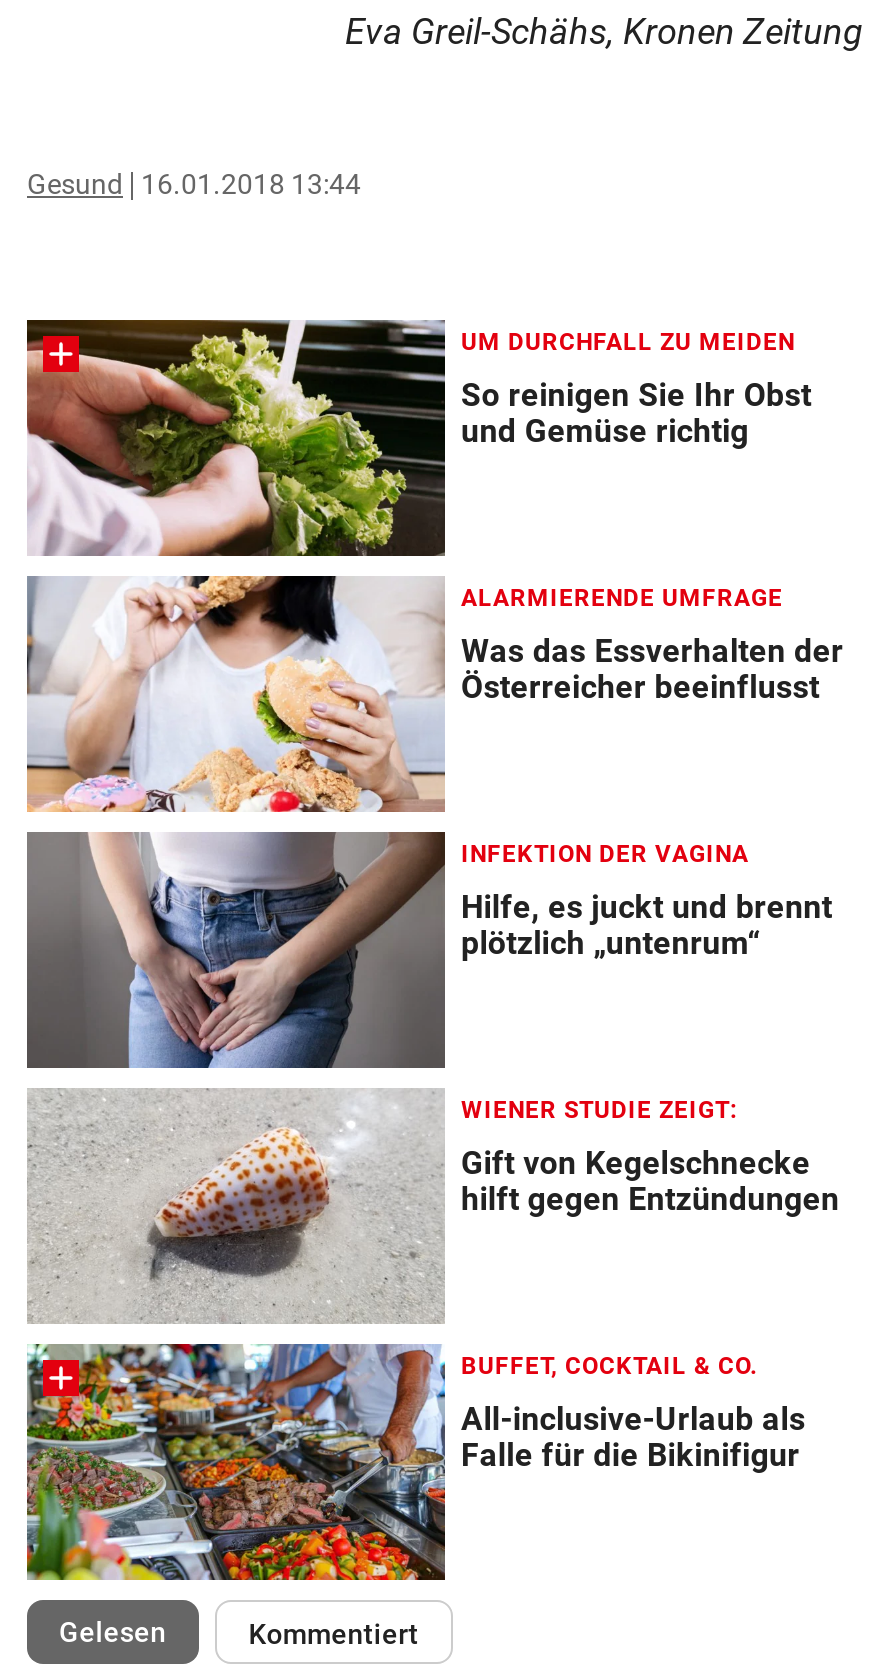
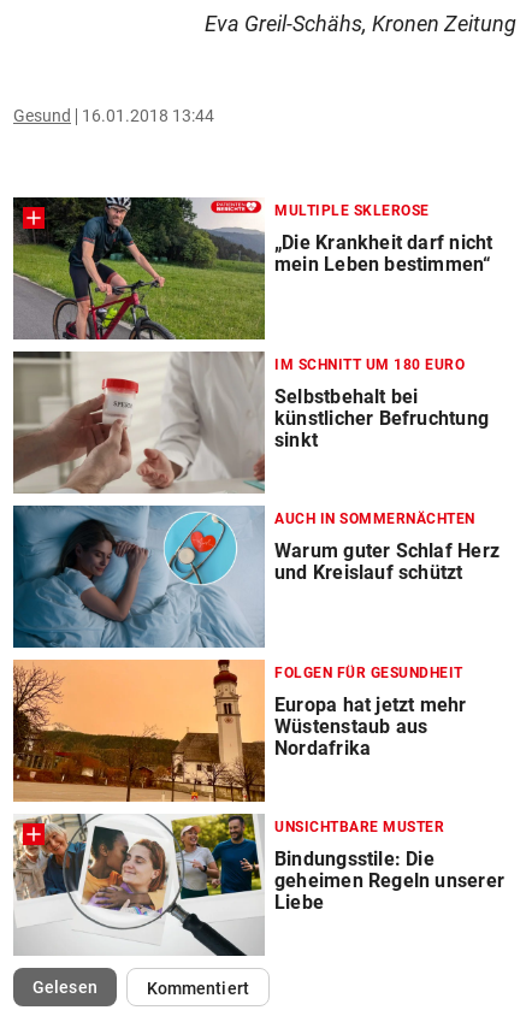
[25,318,795,556] [image] | UM DURCHFALL ZU MEIDEN -> [12,196,429,341] [image] | MULTIPLE SKLEROSE
[461,376,811,450] So reinigen Sie Ihr Obst | und Gemüse richtig -> [274,231,493,276] „Die Krankheit darf nicht | mein Leben bestimmen“
[27,574,783,814] [image] | ALARMIERENDE UMFRAGE -> [12,350,465,494] [image] | IM SCHNITT UM 180 EURO
[461,632,843,706] Was das Essverhalten der | Österreicher beeinflusst -> [274,385,489,452] Selbstbehalt bei | künstlicher Befruchtung | sinkt
[25,830,749,1068] [image] | INFEKTION DER VAGINA -> [12,504,475,648] [image] | AUCH IN SOMMERNÄCHTEN
[461,888,832,962] Hilfe, es juckt und brennt | plötzlich „untenrum“ -> [274,540,500,584] Warum guter Schlaf Herz | und Kreislauf schützt
[27,1088,737,1324] [image] | WIENER STUDIE ZEIGT: -> [12,658,463,802] [image] | FOLGEN FÜR GESUNDHEIT
[461,1145,839,1219] Gift von Kegelschnecke | hilft gegen Entzündungen -> [274,694,466,760] Europa hat jetzt mehr | Wüstenstaub aus | Nordafrika
[25,1342,757,1582] [image] | BUFFET, COCKTAIL & CO. -> [13,813,444,957] [image] | UNSICHTBARE MUSTER
[461,1401,805,1475] All-inclusive-Urlaub als | Falle für die Bikinifigur -> [274,848,504,914] Bindungsstile: Die | geheimen Regeln unserer | Liebe

